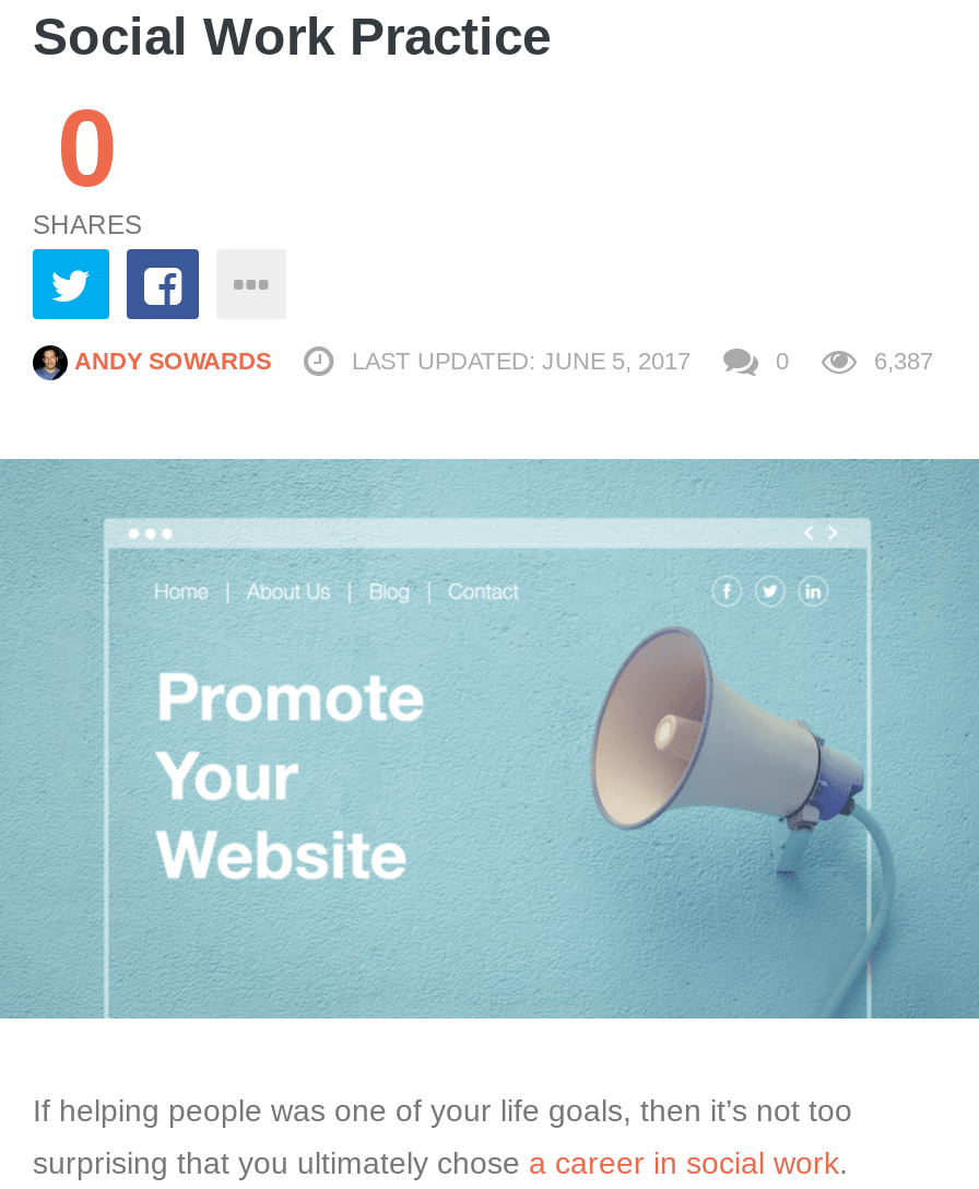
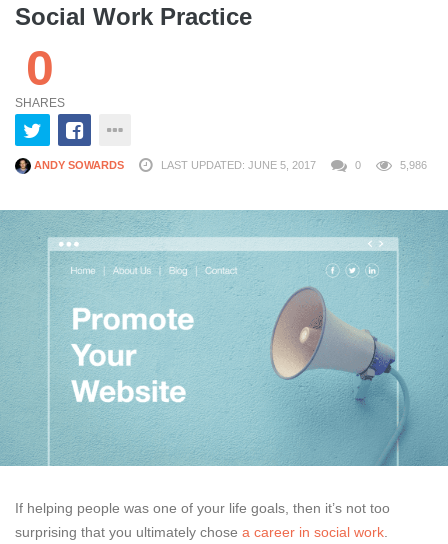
[868,348,933,374] 6,387 -> [397,159,427,171] 5,986

